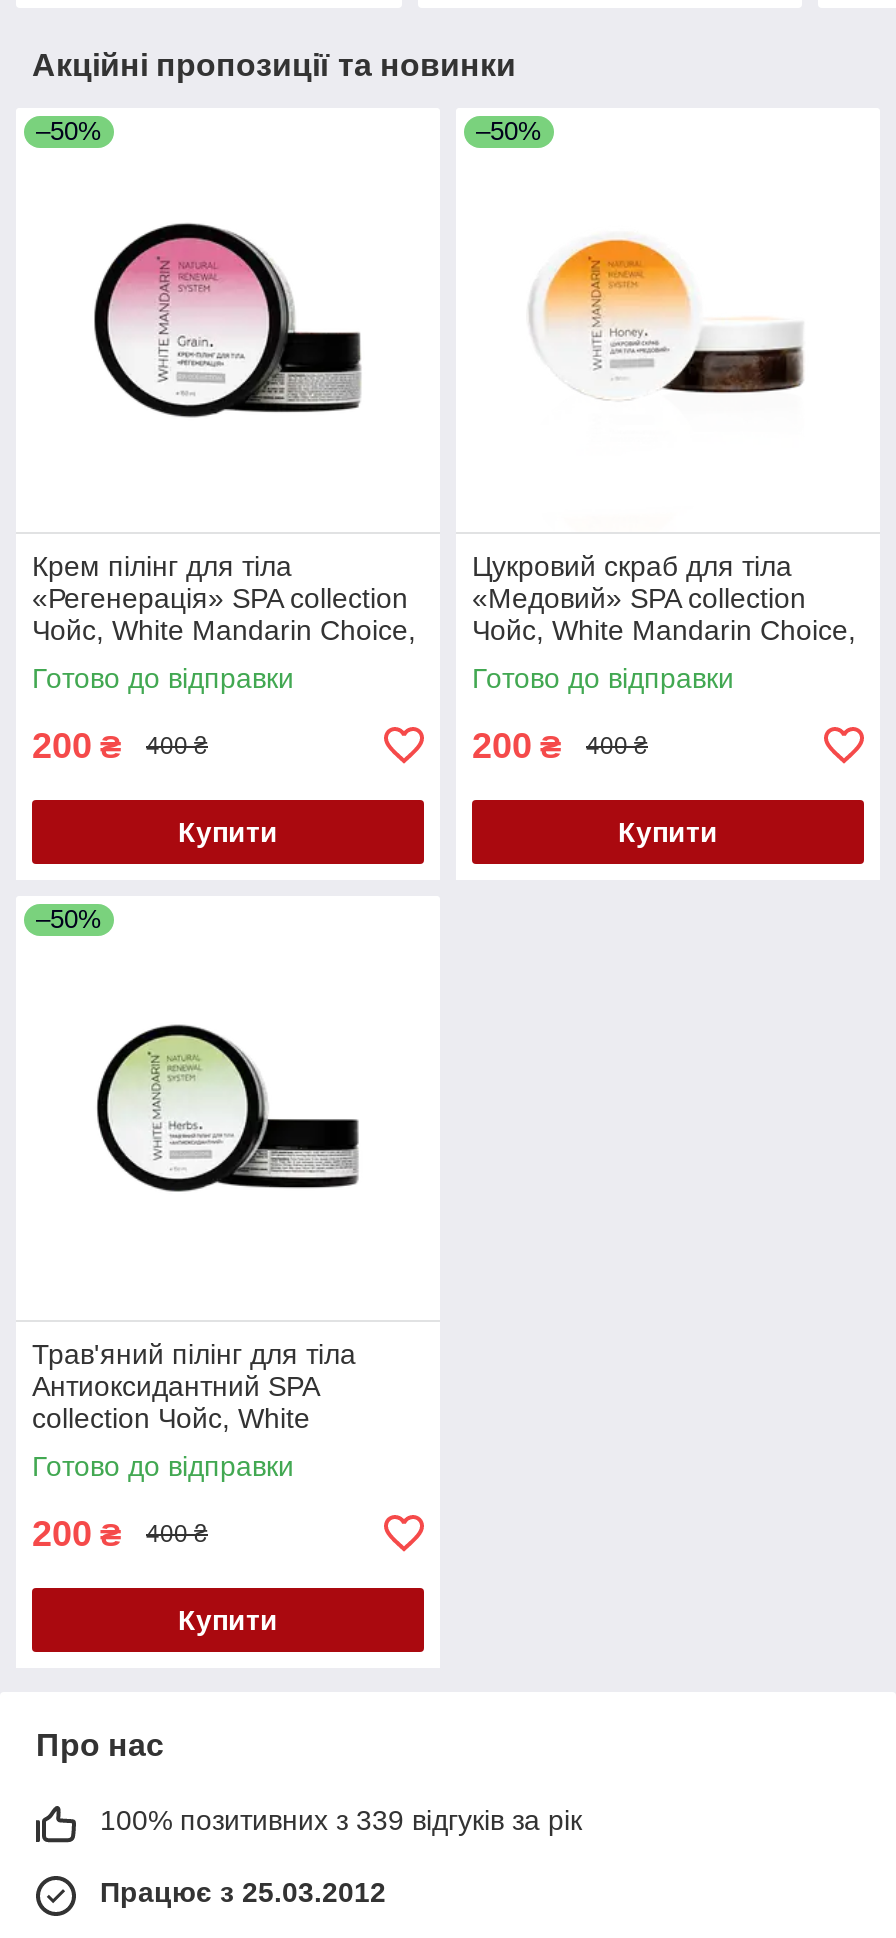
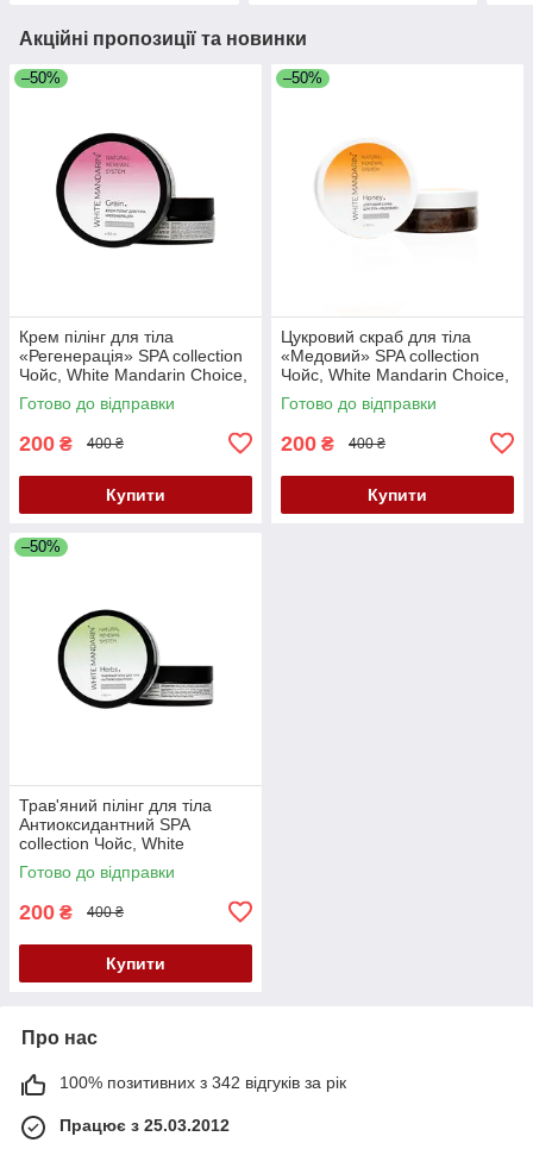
[100,1804,582,1836] 100% позитивних з 339 відгуків за рік -> [59,1073,346,1092] 100% позитивних з 342 відгуків за рік

